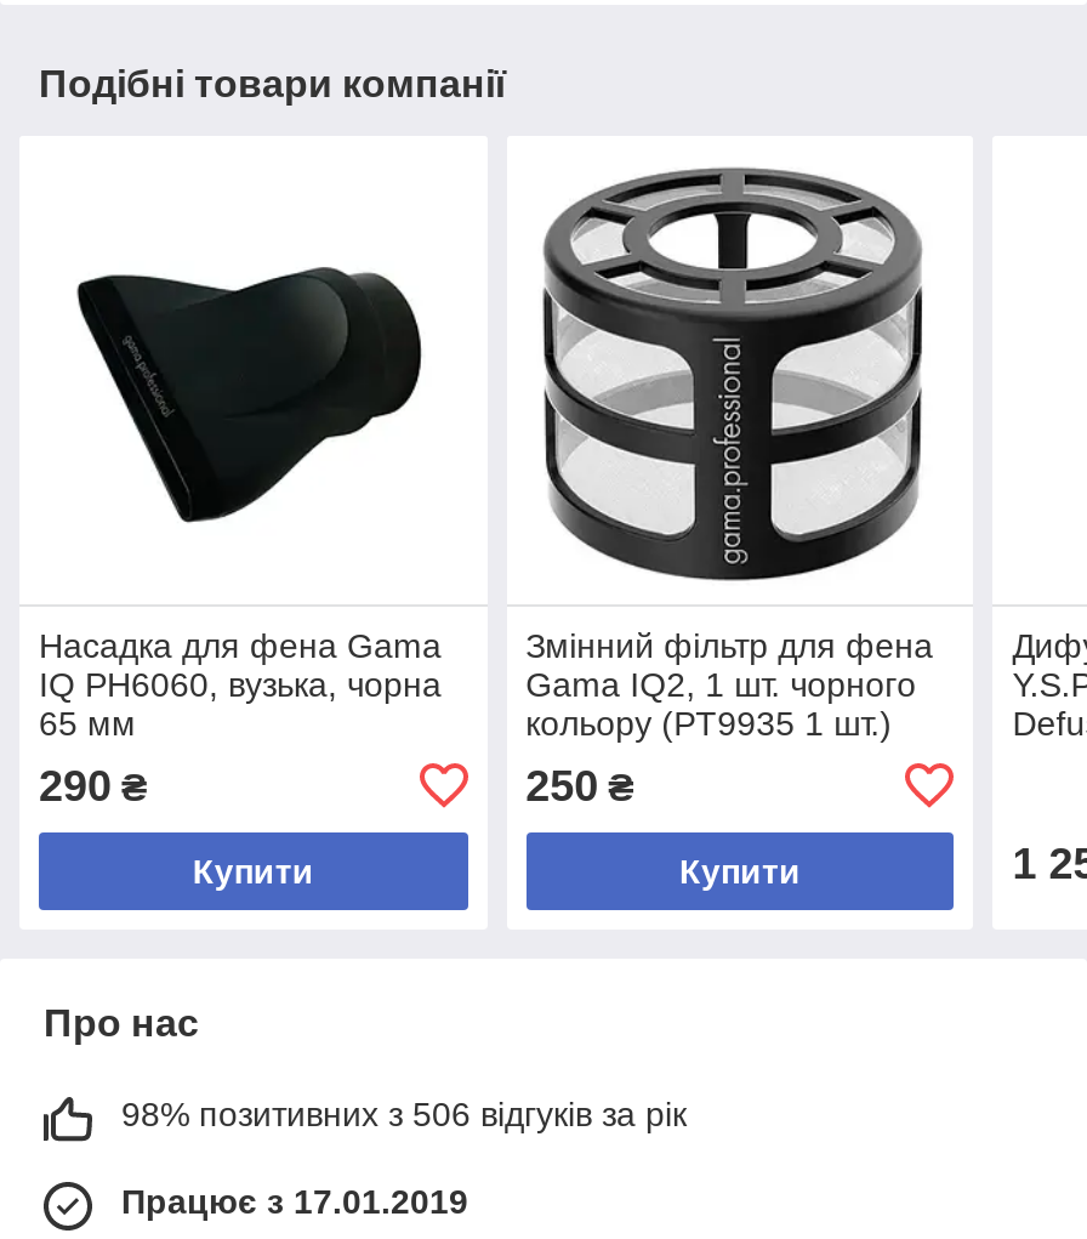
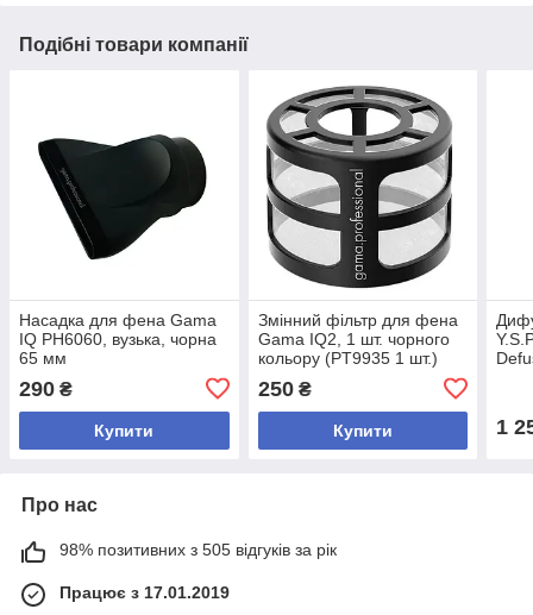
[121,1094,687,1133] 98% позитивних з 506 відгуків за рік -> [59,540,337,559] 98% позитивних з 505 відгуків за рік

